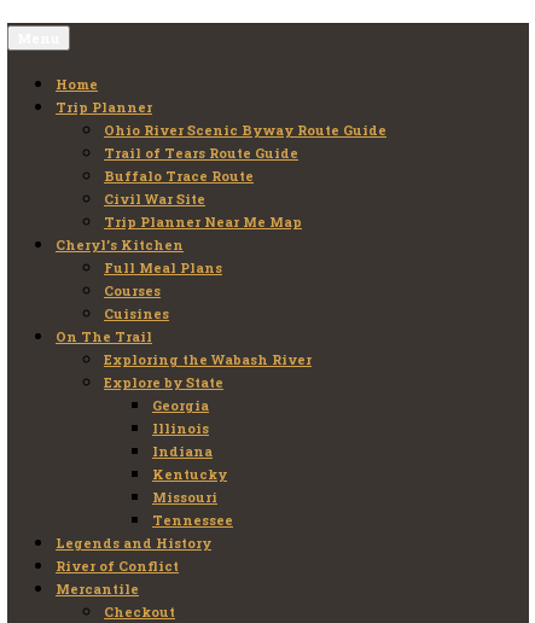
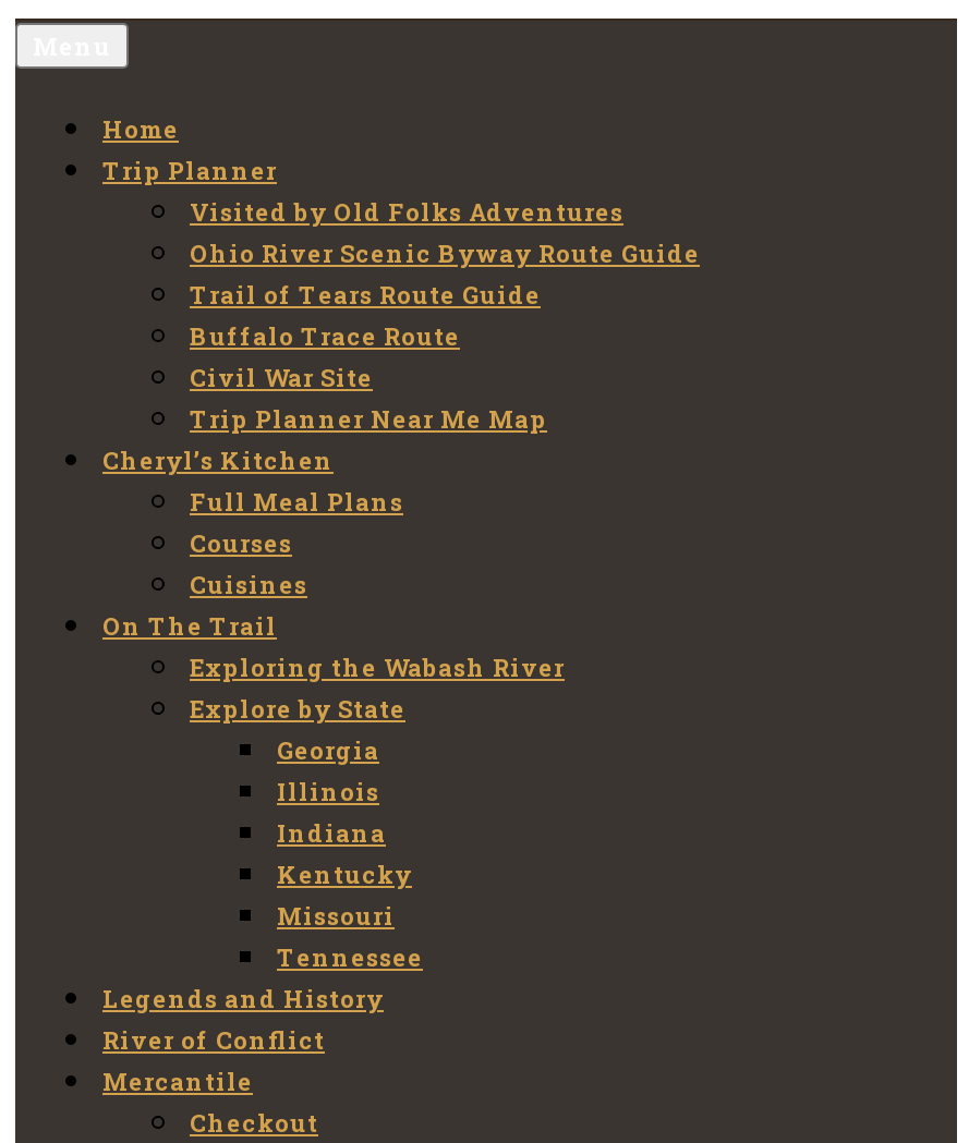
none -> [190,195,623,228] Visited by Old Folks Adventures

